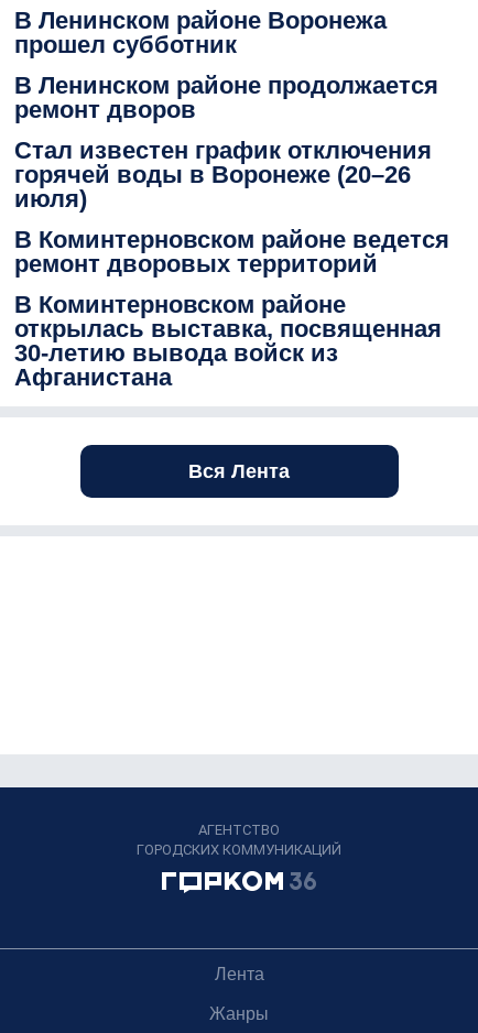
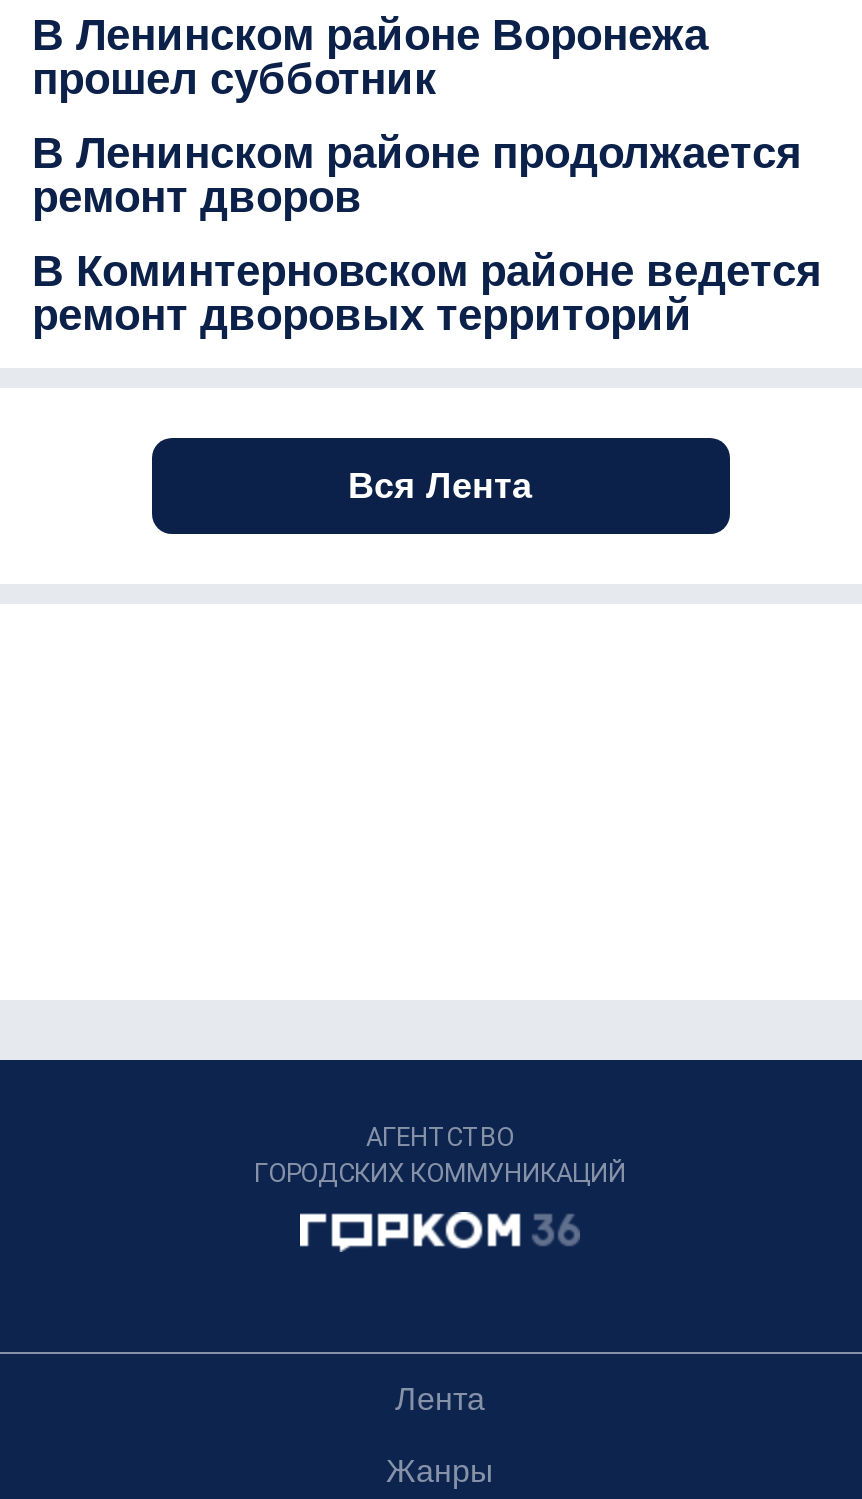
[14,137,432,213] Стал известен график отключения | горячей воды в Воронеже (20–26 | июля) -> none
[14,291,442,391] В Коминтерновском районе | открылась выставка, посвященная | 30-летию вывода войск из | Афганистана -> none

